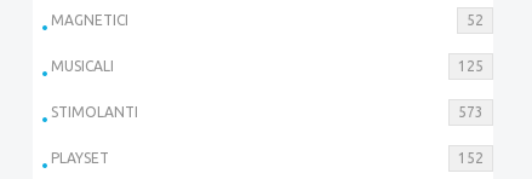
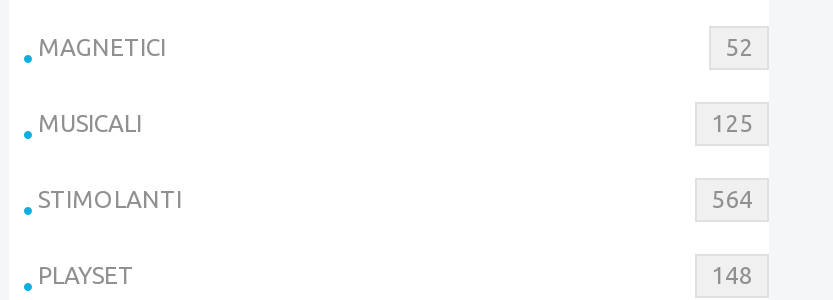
[458,104,484,119] 573 -> [711,186,753,212] 564
[458,150,484,165] 152 -> [711,262,753,288] 148

